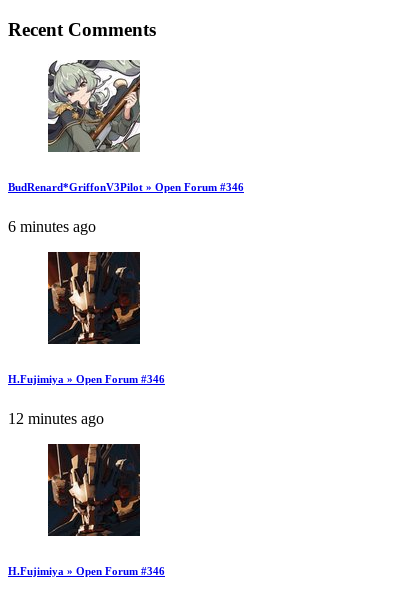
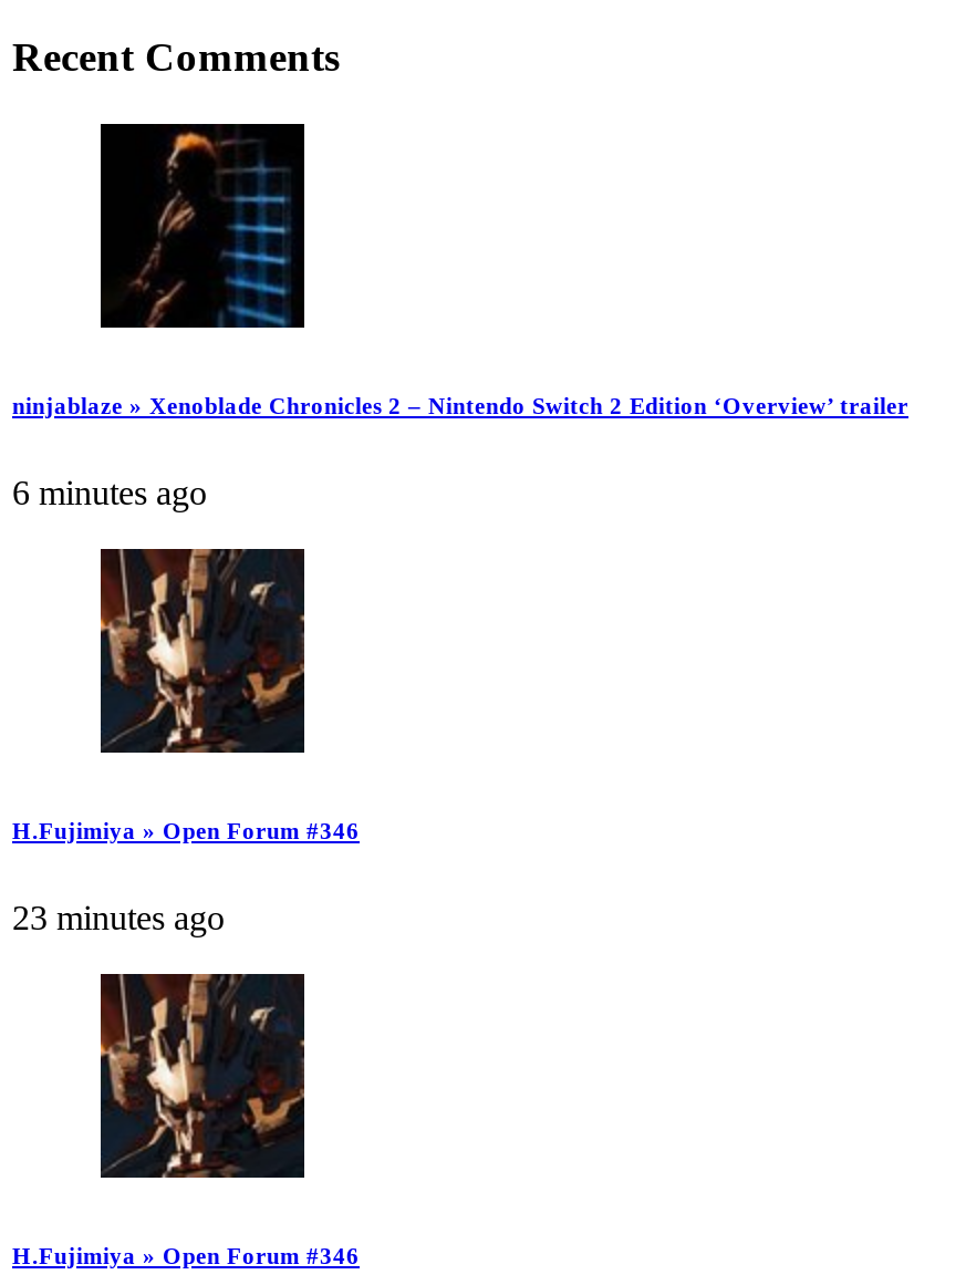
[8,59,244,193] [image] | BudRenard*GriffonV3Pilot » Open Forum #346 -> [12,122,908,418] [image] | ninjablaze » Xenoblade Chronicles 2 – Nintendo Switch 2 Edition ‘Overview’ trailer
[8,410,104,427] 12 minutes ago -> [12,899,225,936] 23 minutes ago

